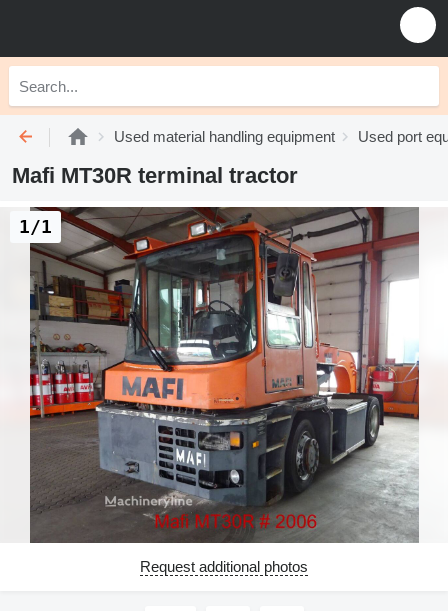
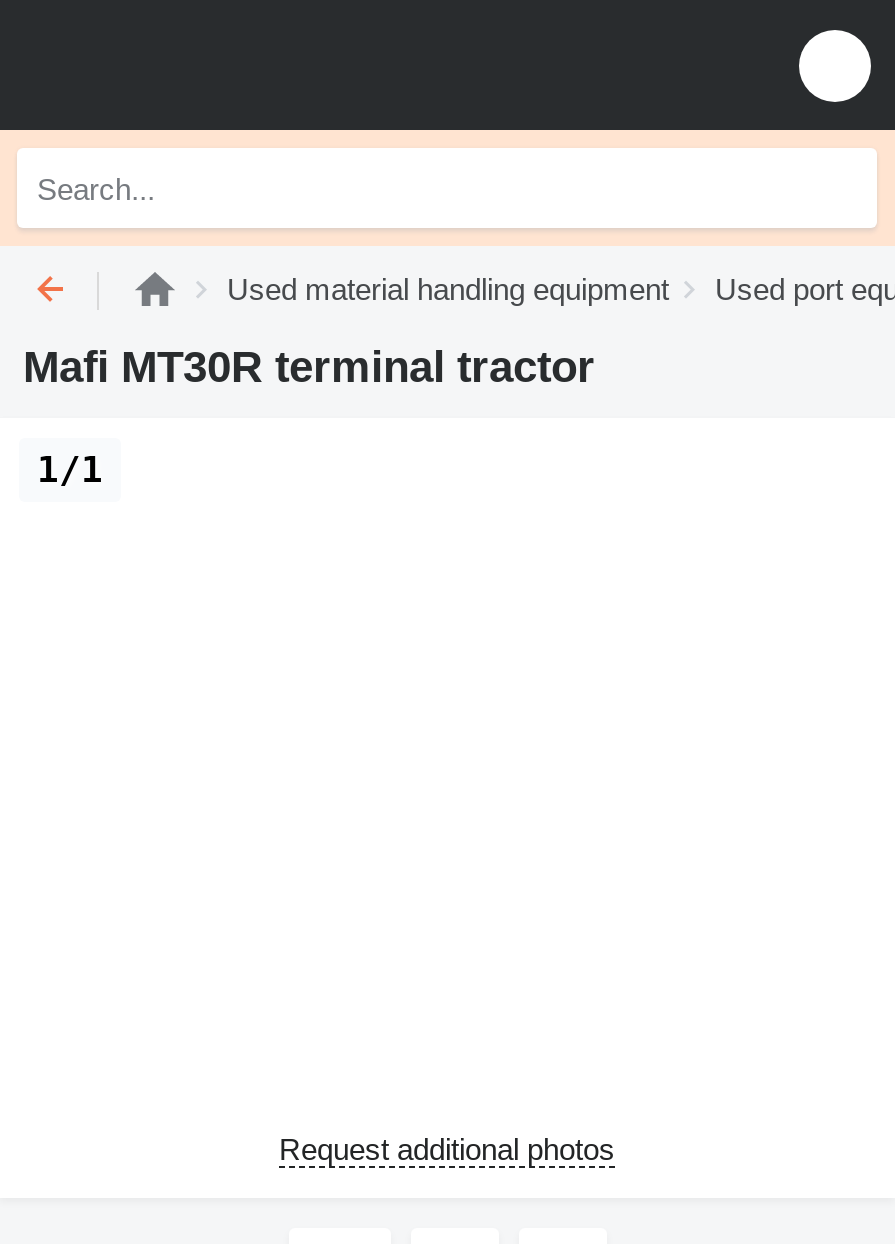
[28,206,421,544] [image] -> none

